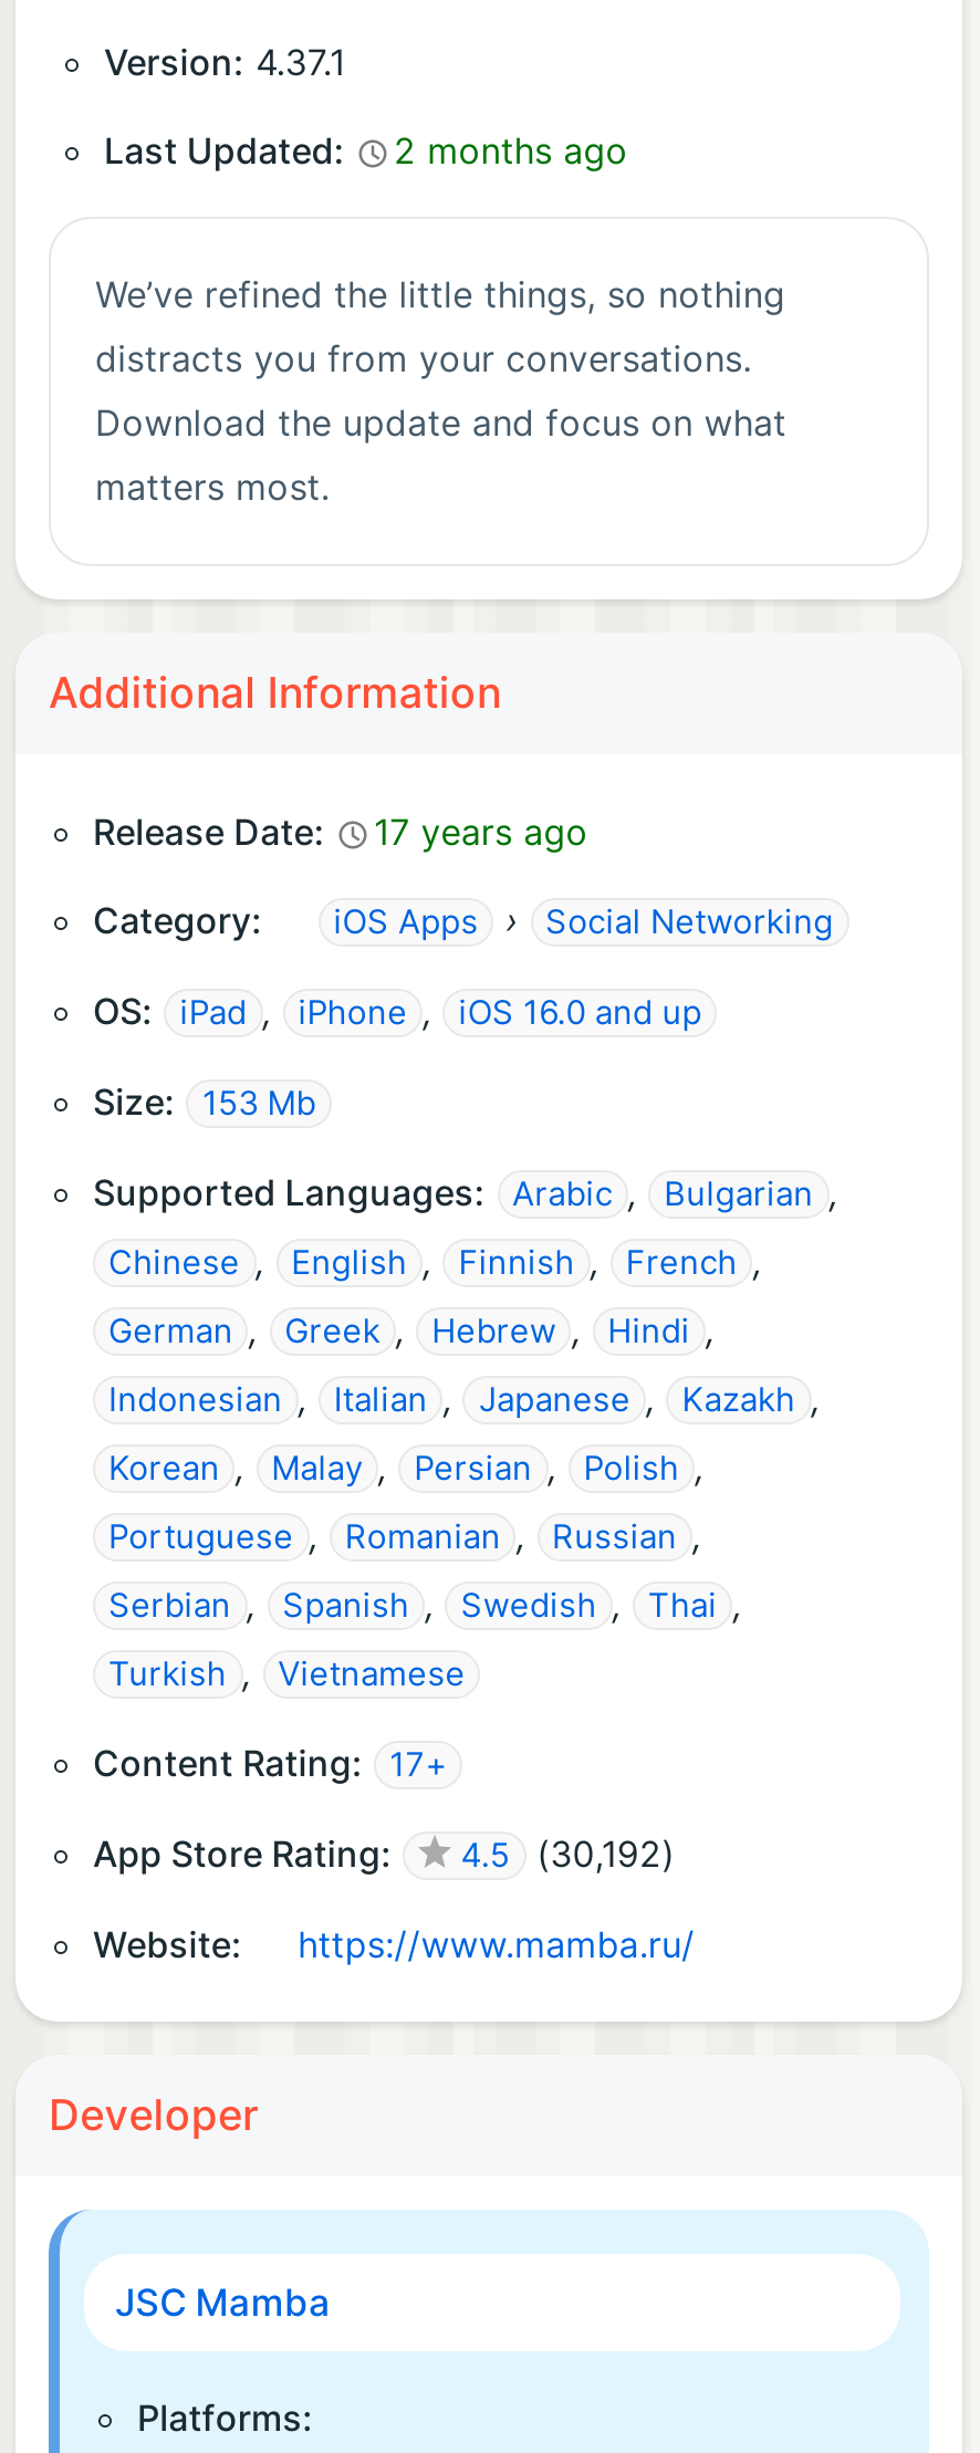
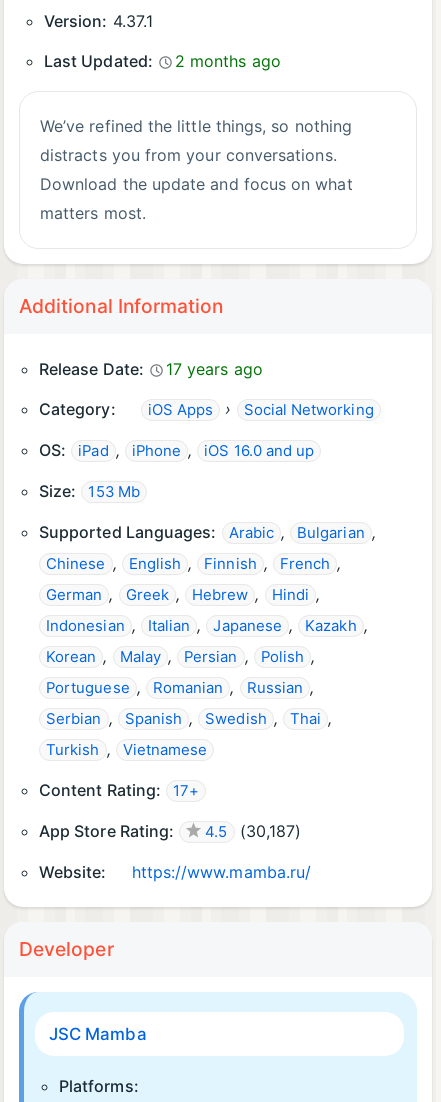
[117,1832,675,1876] App Store Rating: 4.5 (30,192) -> [50,821,301,841] App Store Rating: 4.5 (30,187)

